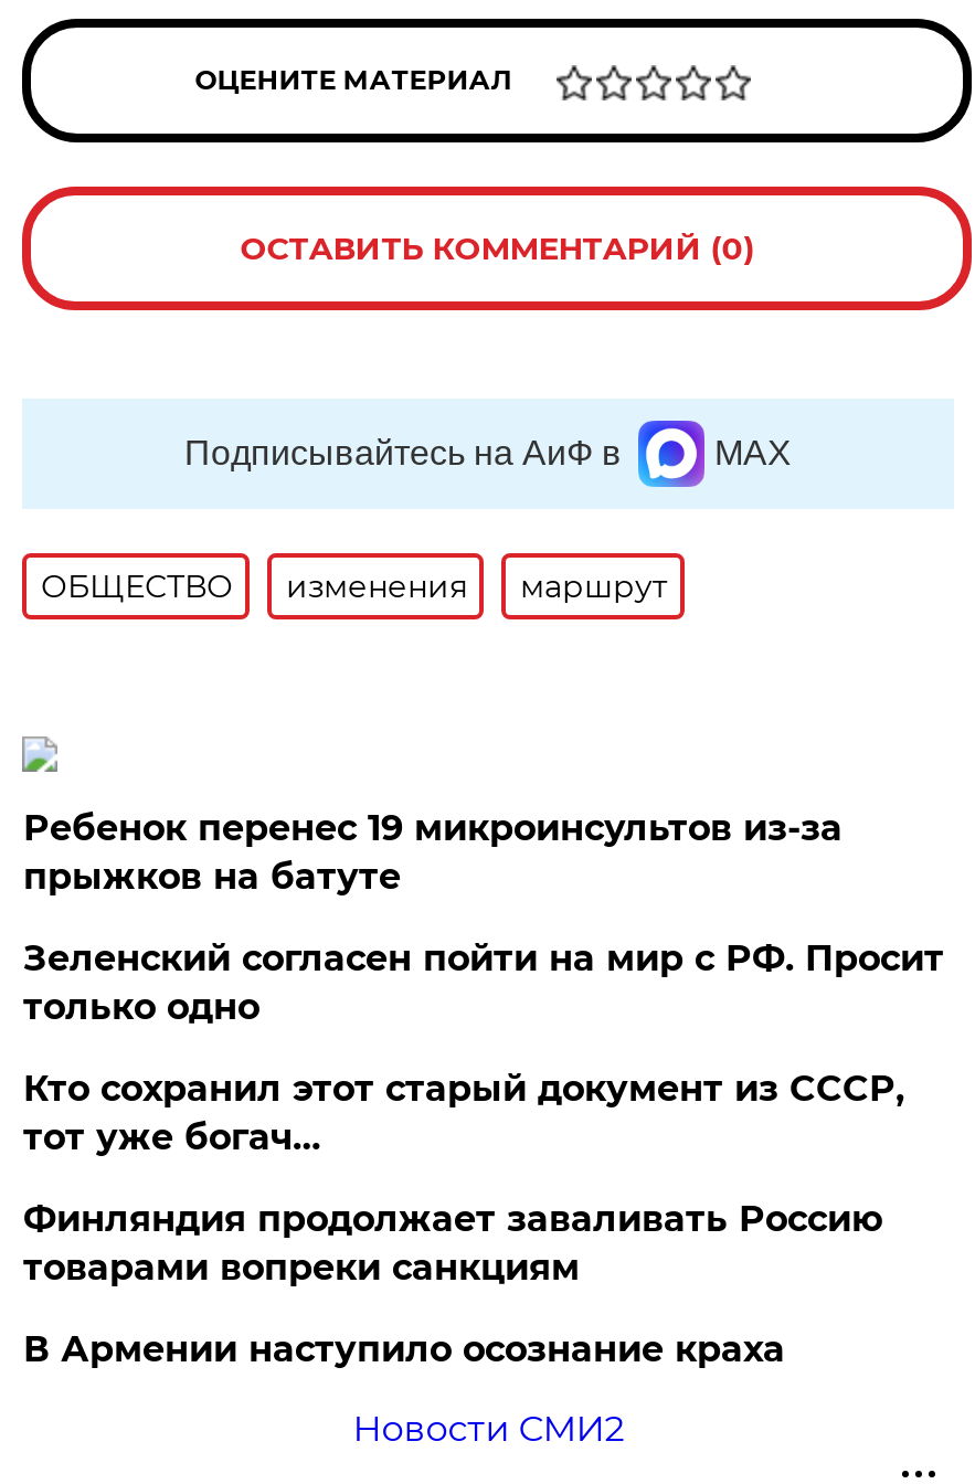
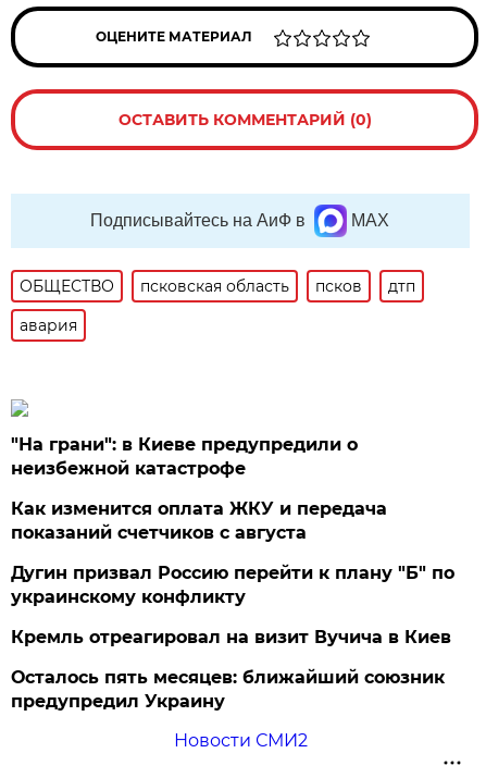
[286,566,668,606] изменения | маршрут -> [20,276,416,335] псковская область | псков | дтп | авария
[23,807,944,1370] Ребенок перенес 19 микроинсультов из-за | прыжков на батуте | Зеленский согласен пойти на мир с РФ. Просит | только одно | Кто сохранил этот старый документ из СССР, | тот уже богач… | Финляндия продолжает заваливать Россию | товарами вопреки санкциям | В Армении наступило осознание краха -> [11,434,455,712] "На грани": в Киеве предупредили о | неизбежной катастрофе | Как изменится оплата ЖКУ и передача | показаний счетчиков с августа | Дугин призвал Россию перейти к плану "Б" по | украинскому конфликту | Кремль отреагировал на визит Вучича в Киев | Осталось пять месяцев: ближайший союзник | предупредил Украину

